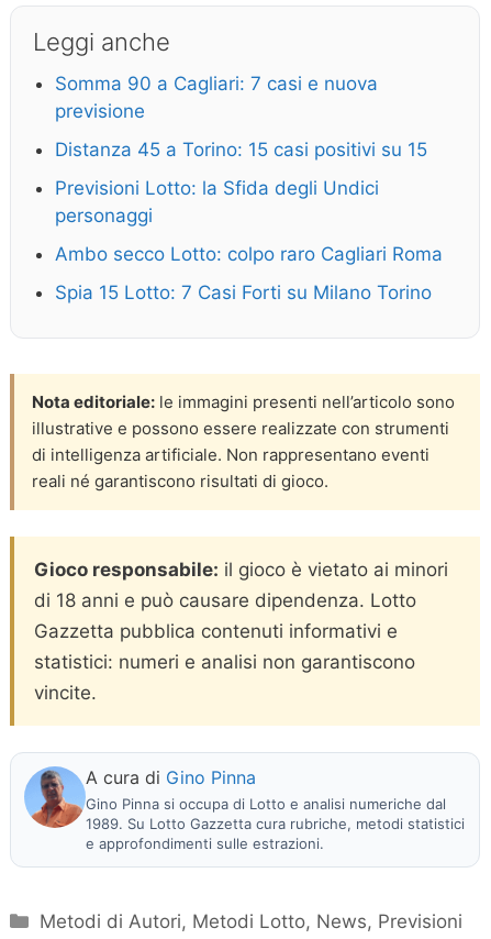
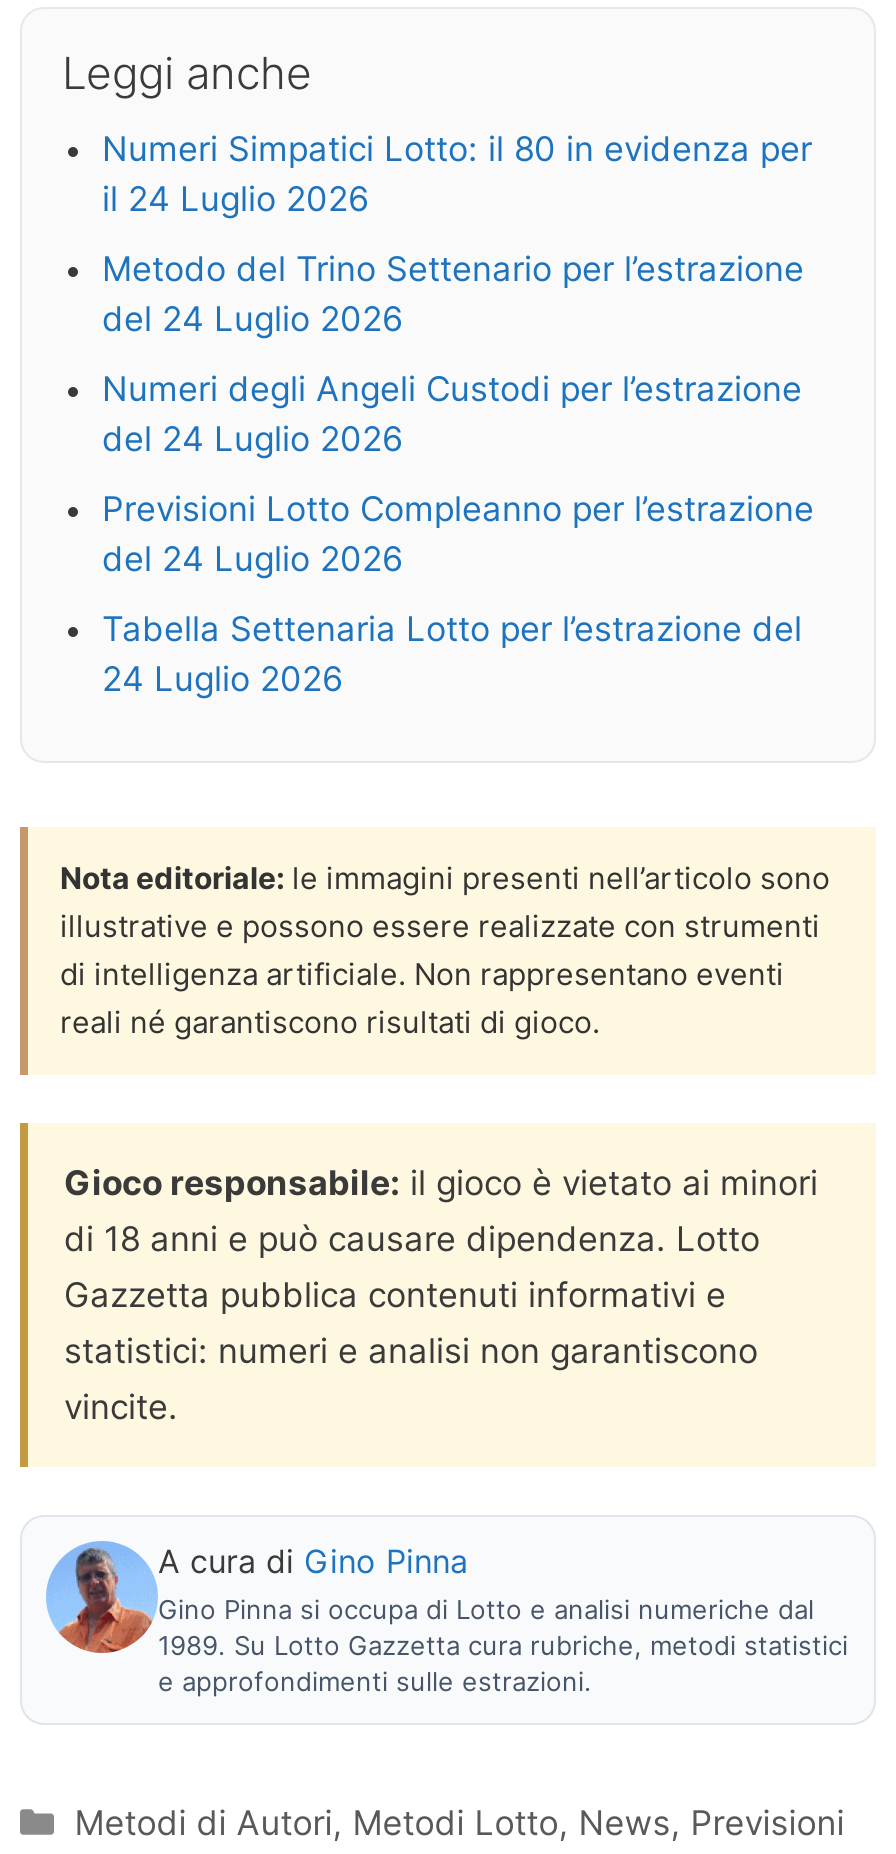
[55,72,378,122] Somma 90 a Cagliari: 7 casi e nuova | previsione -> [102,129,812,219] Numeri Simpatici Lotto: il 80 in evidenza per | il 24 Luglio 2026
[55,138,427,160] Distanza 45 a Torino: 15 casi positivi su 15 -> [102,249,804,339] Metodo del Trino Settenario per l’estrazione | del 24 Luglio 2026
[55,177,379,226] Previsioni Lotto: la Sfida degli Undici | personaggi -> [102,369,802,459] Numeri degli Angeli Custodi per l’estrazione | del 24 Luglio 2026
[55,243,443,265] Ambo secco Lotto: colpo raro Cagliari Roma -> [102,489,814,579] Previsioni Lotto Compleanno per l’estrazione | del 24 Luglio 2026
[55,281,432,303] Spia 15 Lotto: 7 Casi Forti su Milano Torino -> [102,609,802,699] Tabella Settenaria Lotto per l’estrazione del | 24 Luglio 2026

